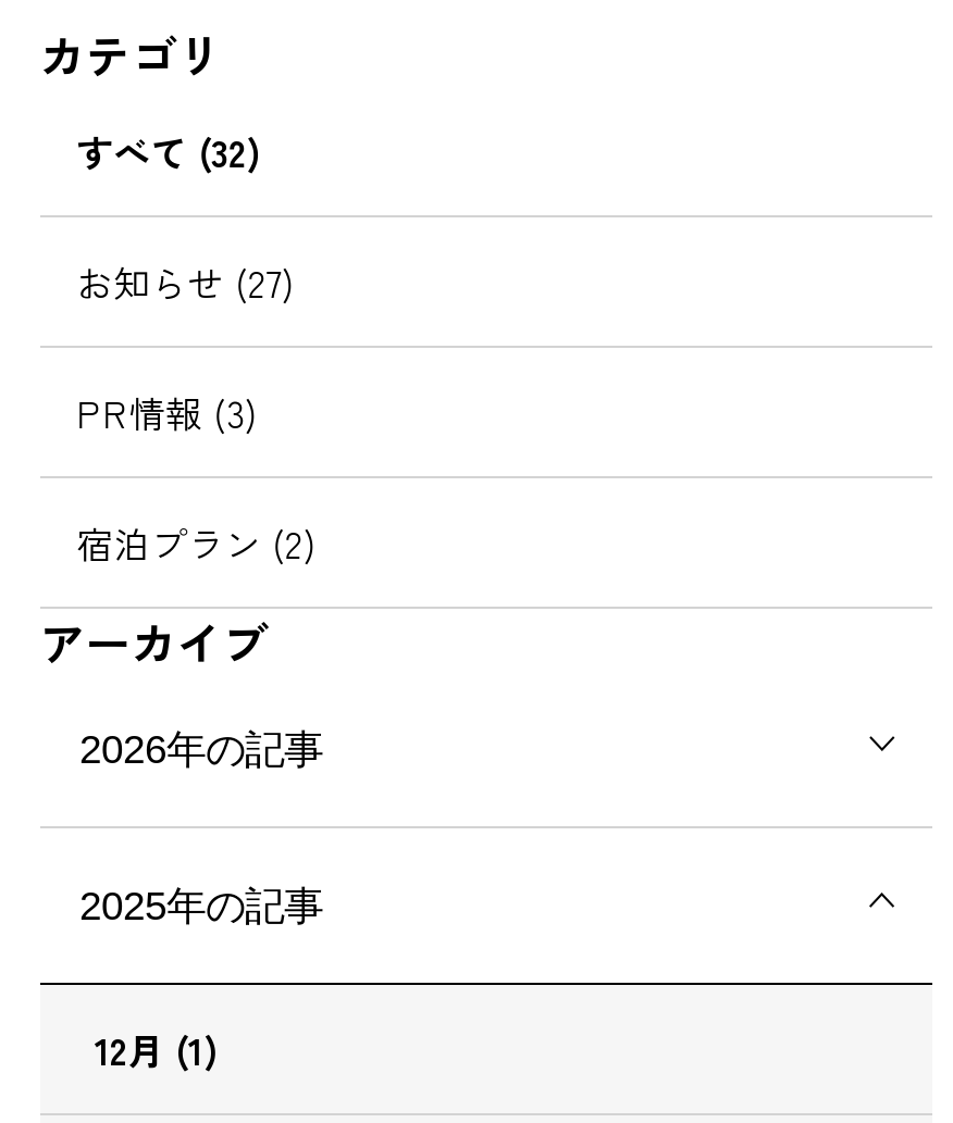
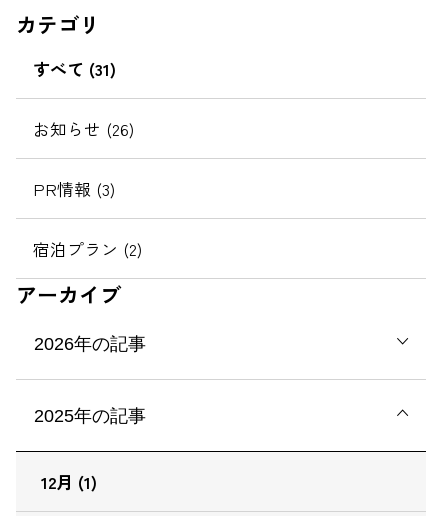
[76,124,259,179] すべて (32) -> [33,56,116,81] すべて (31)
[76,254,292,309] お知らせ (27) -> [33,116,134,141] お知らせ (26)

